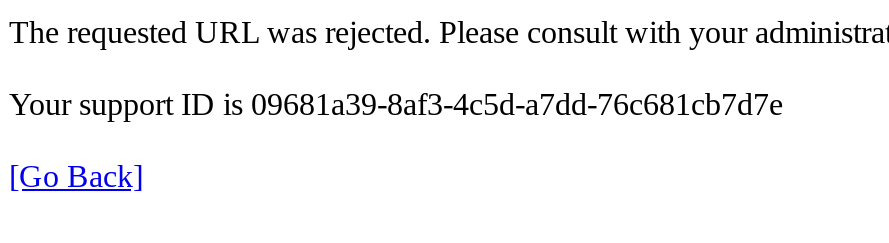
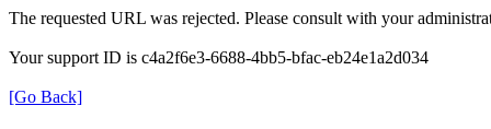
[9,87,783,121] Your support ID is 09681a39-8af3-4c5d-a7dd-76c681cb7d7e -> [9,48,429,67] Your support ID is c4a2f6e3-6688-4bb5-bfac-eb24e1a2d034

